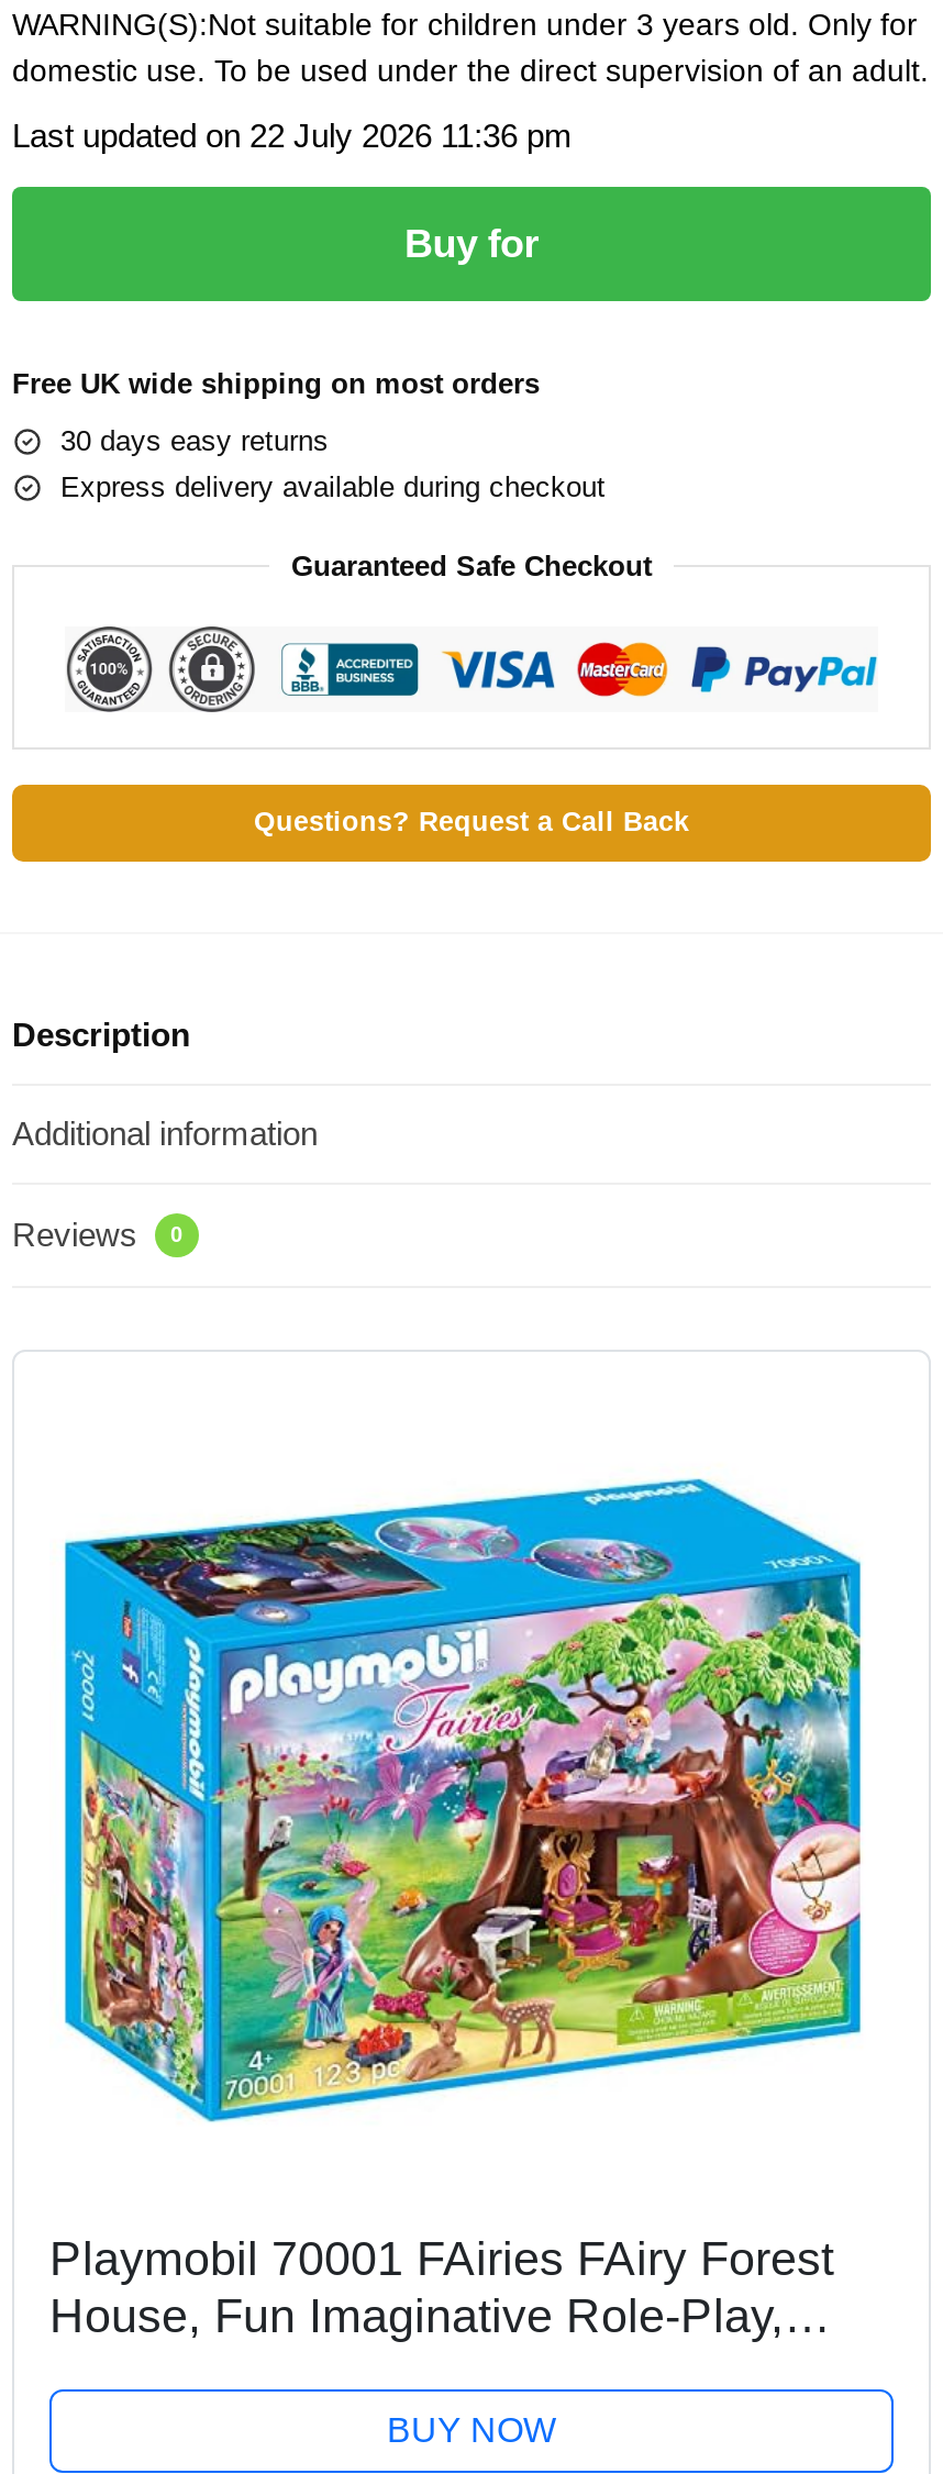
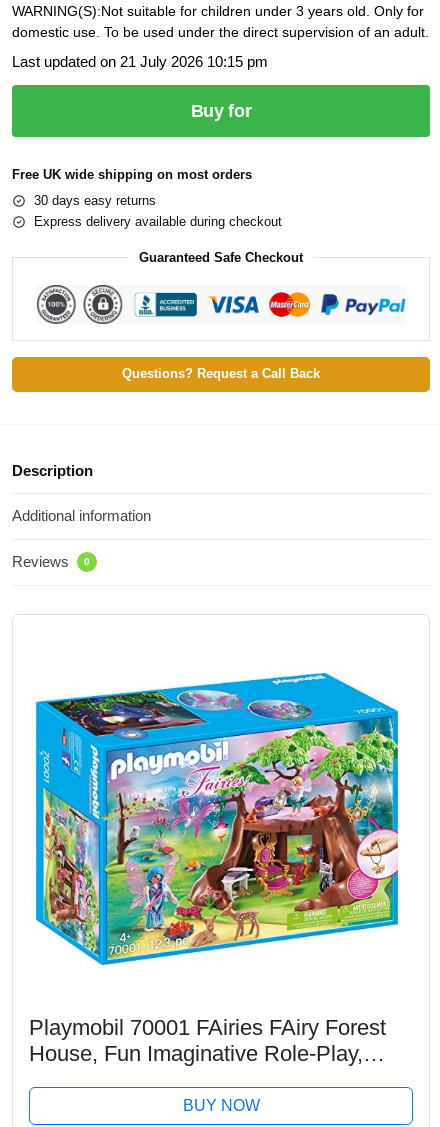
[12,116,573,153] Last updated on 22 July 2026 11:36 pm -> [12,53,268,70] Last updated on 21 July 2026 10:15 pm

